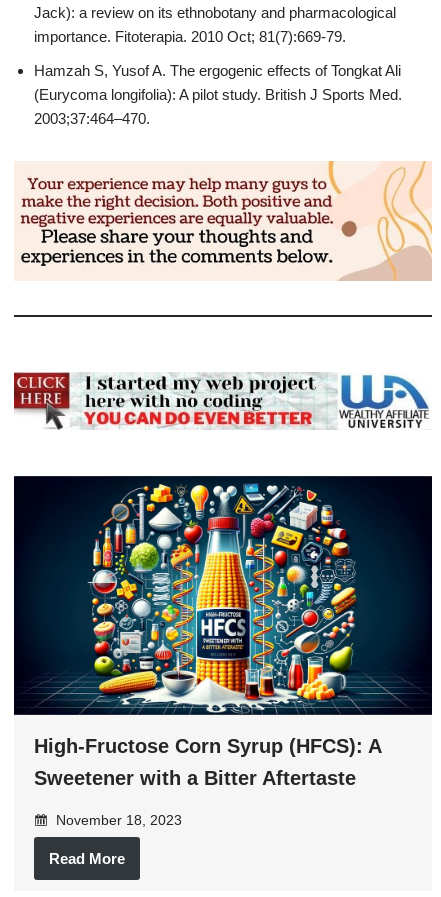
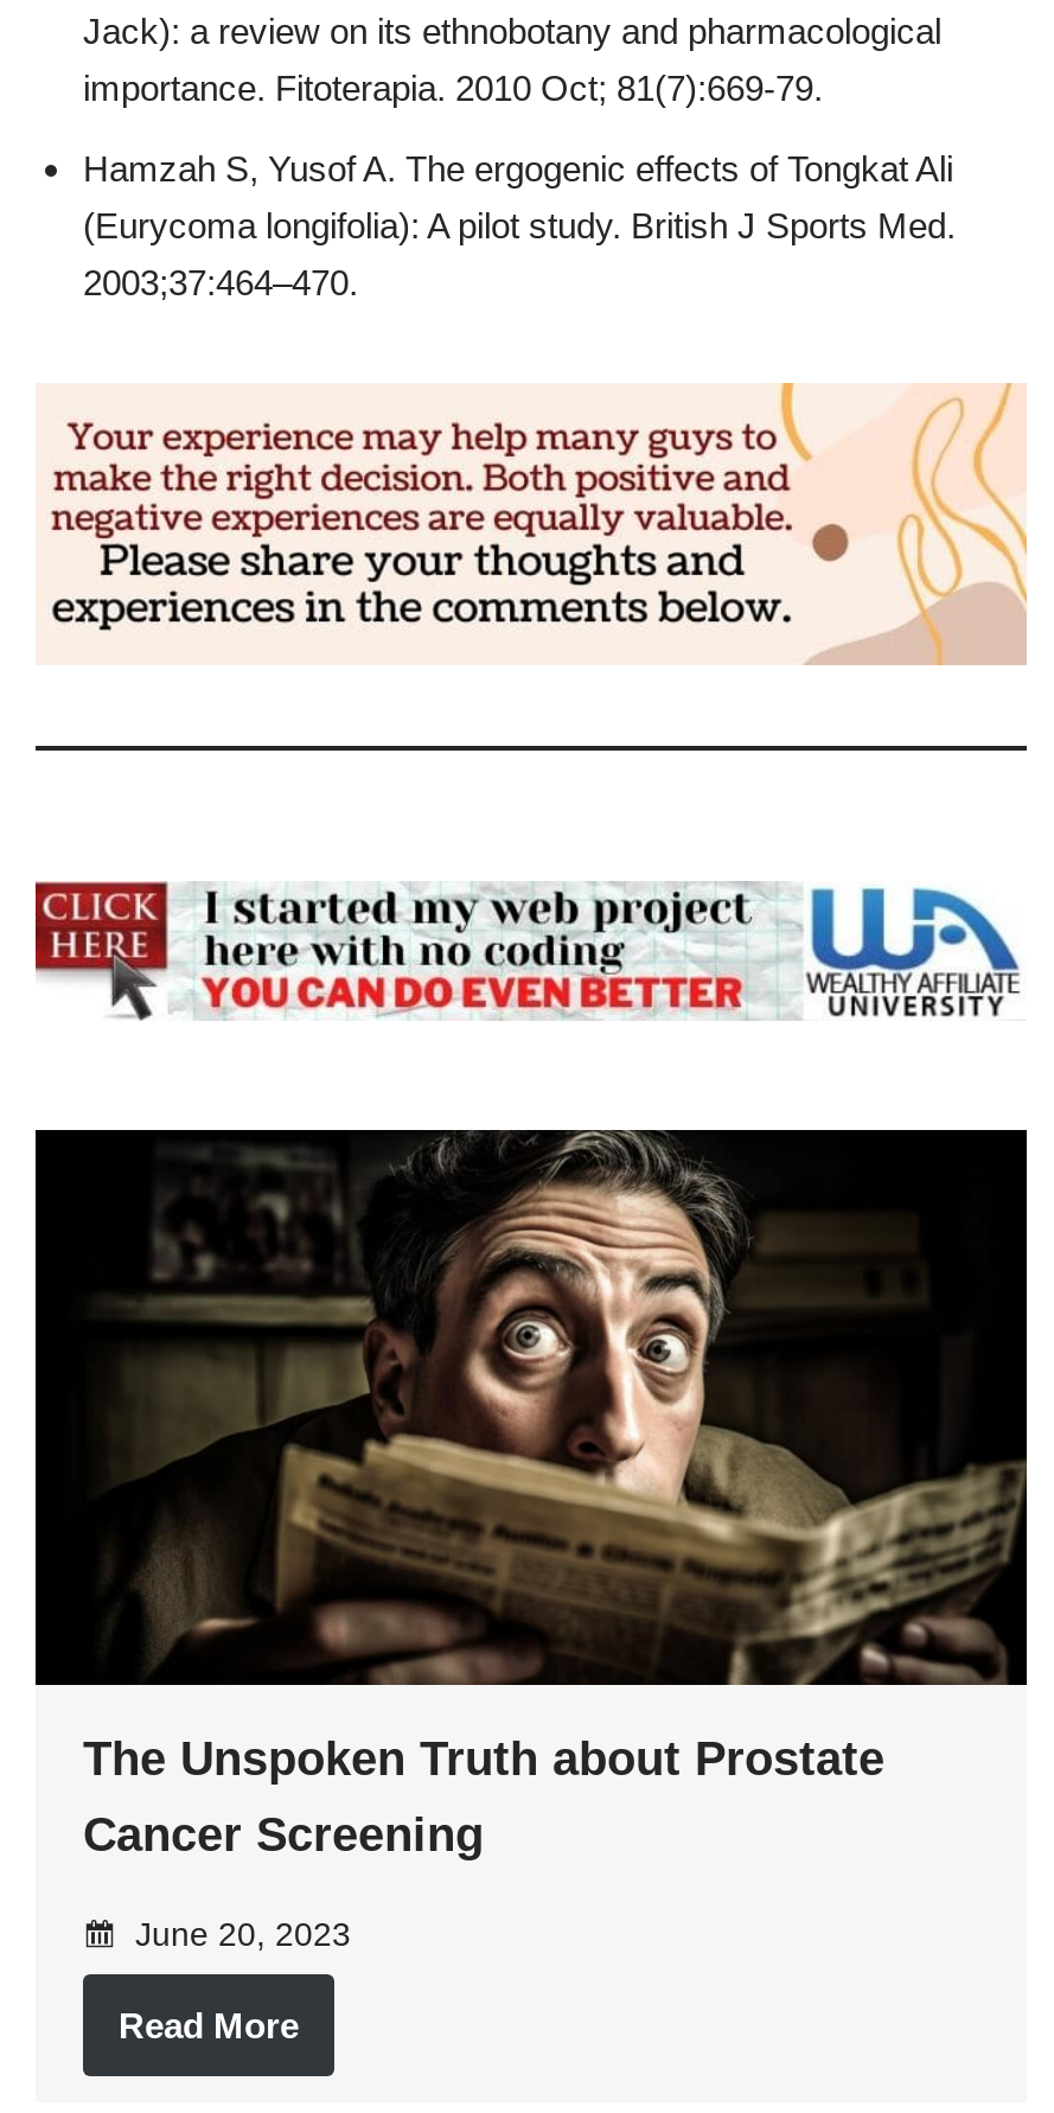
[17,475,432,757] [image] | High-Fructose Corn Syrup (HFCS): A -> [40,1126,1027,1784] [image] | The Unspoken Truth about Prostate
[34,767,356,789] Sweetener with a Bitter Aftertaste -> [83,1808,484,1860] Cancer Screening
[52,812,182,828] November 18, 2023 -> [126,1915,351,1952] June 20, 2023

